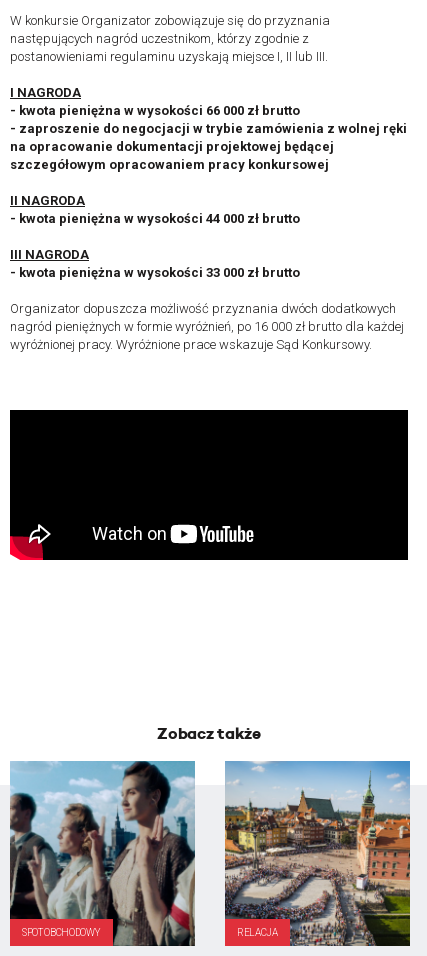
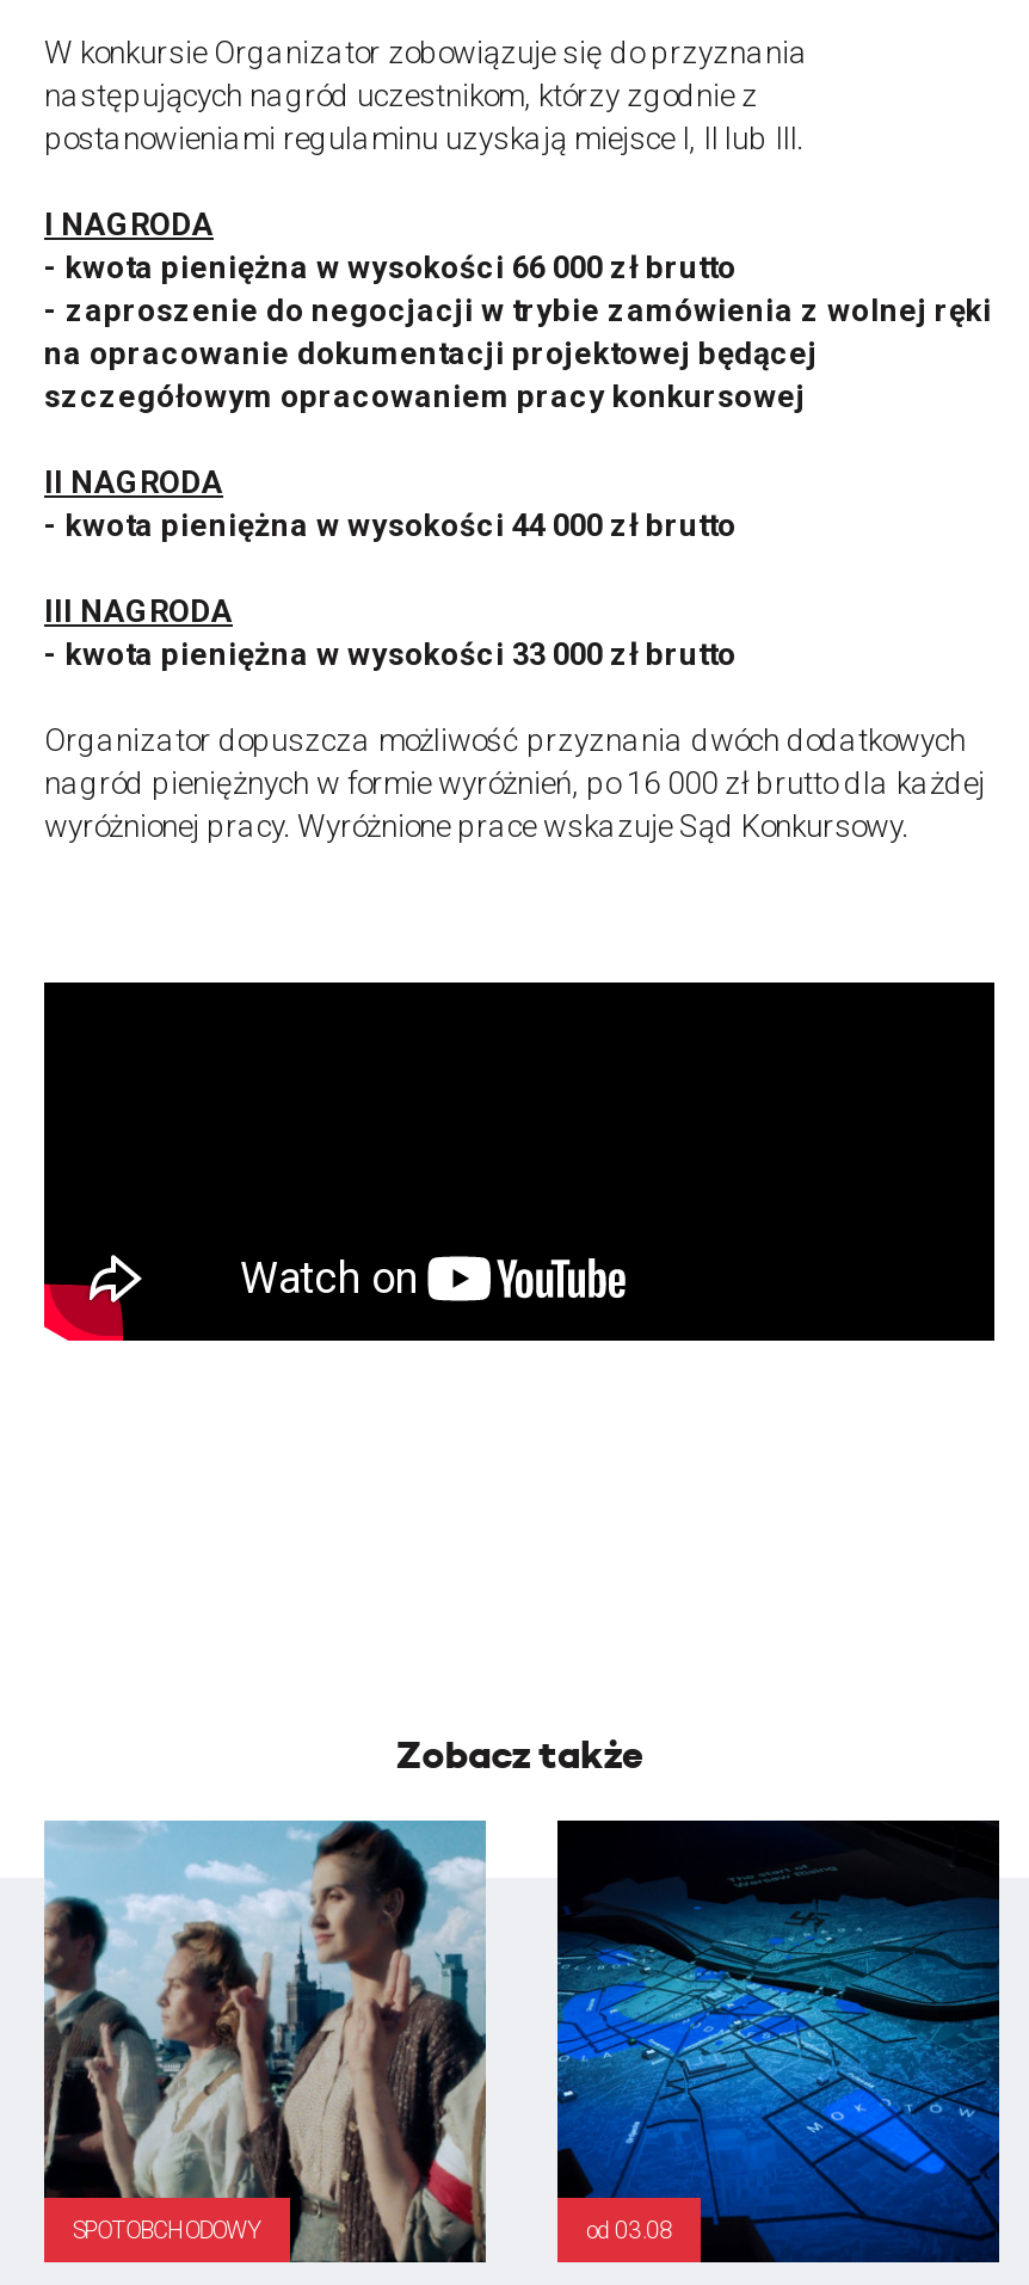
[224,760,411,947] [image] | RELACJA -> [555,1818,1002,2265] [image] | od 03.08

